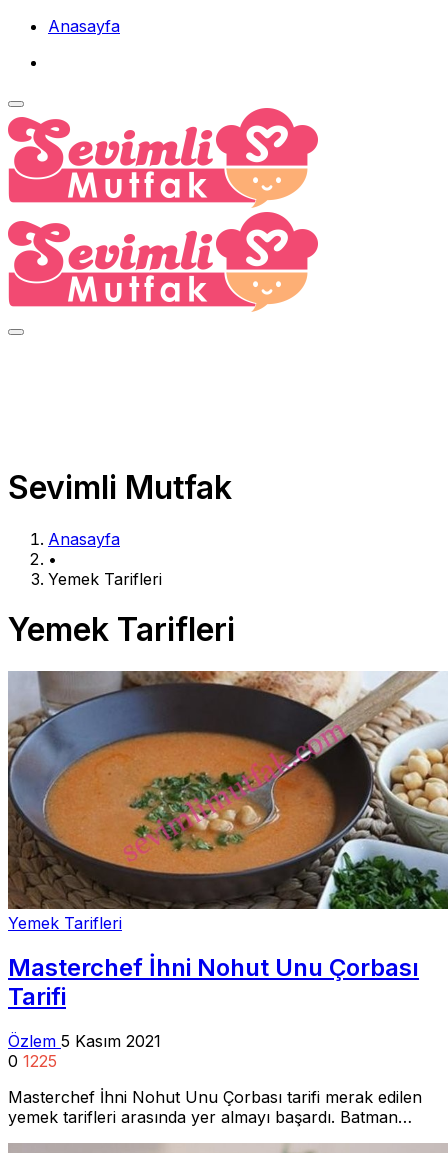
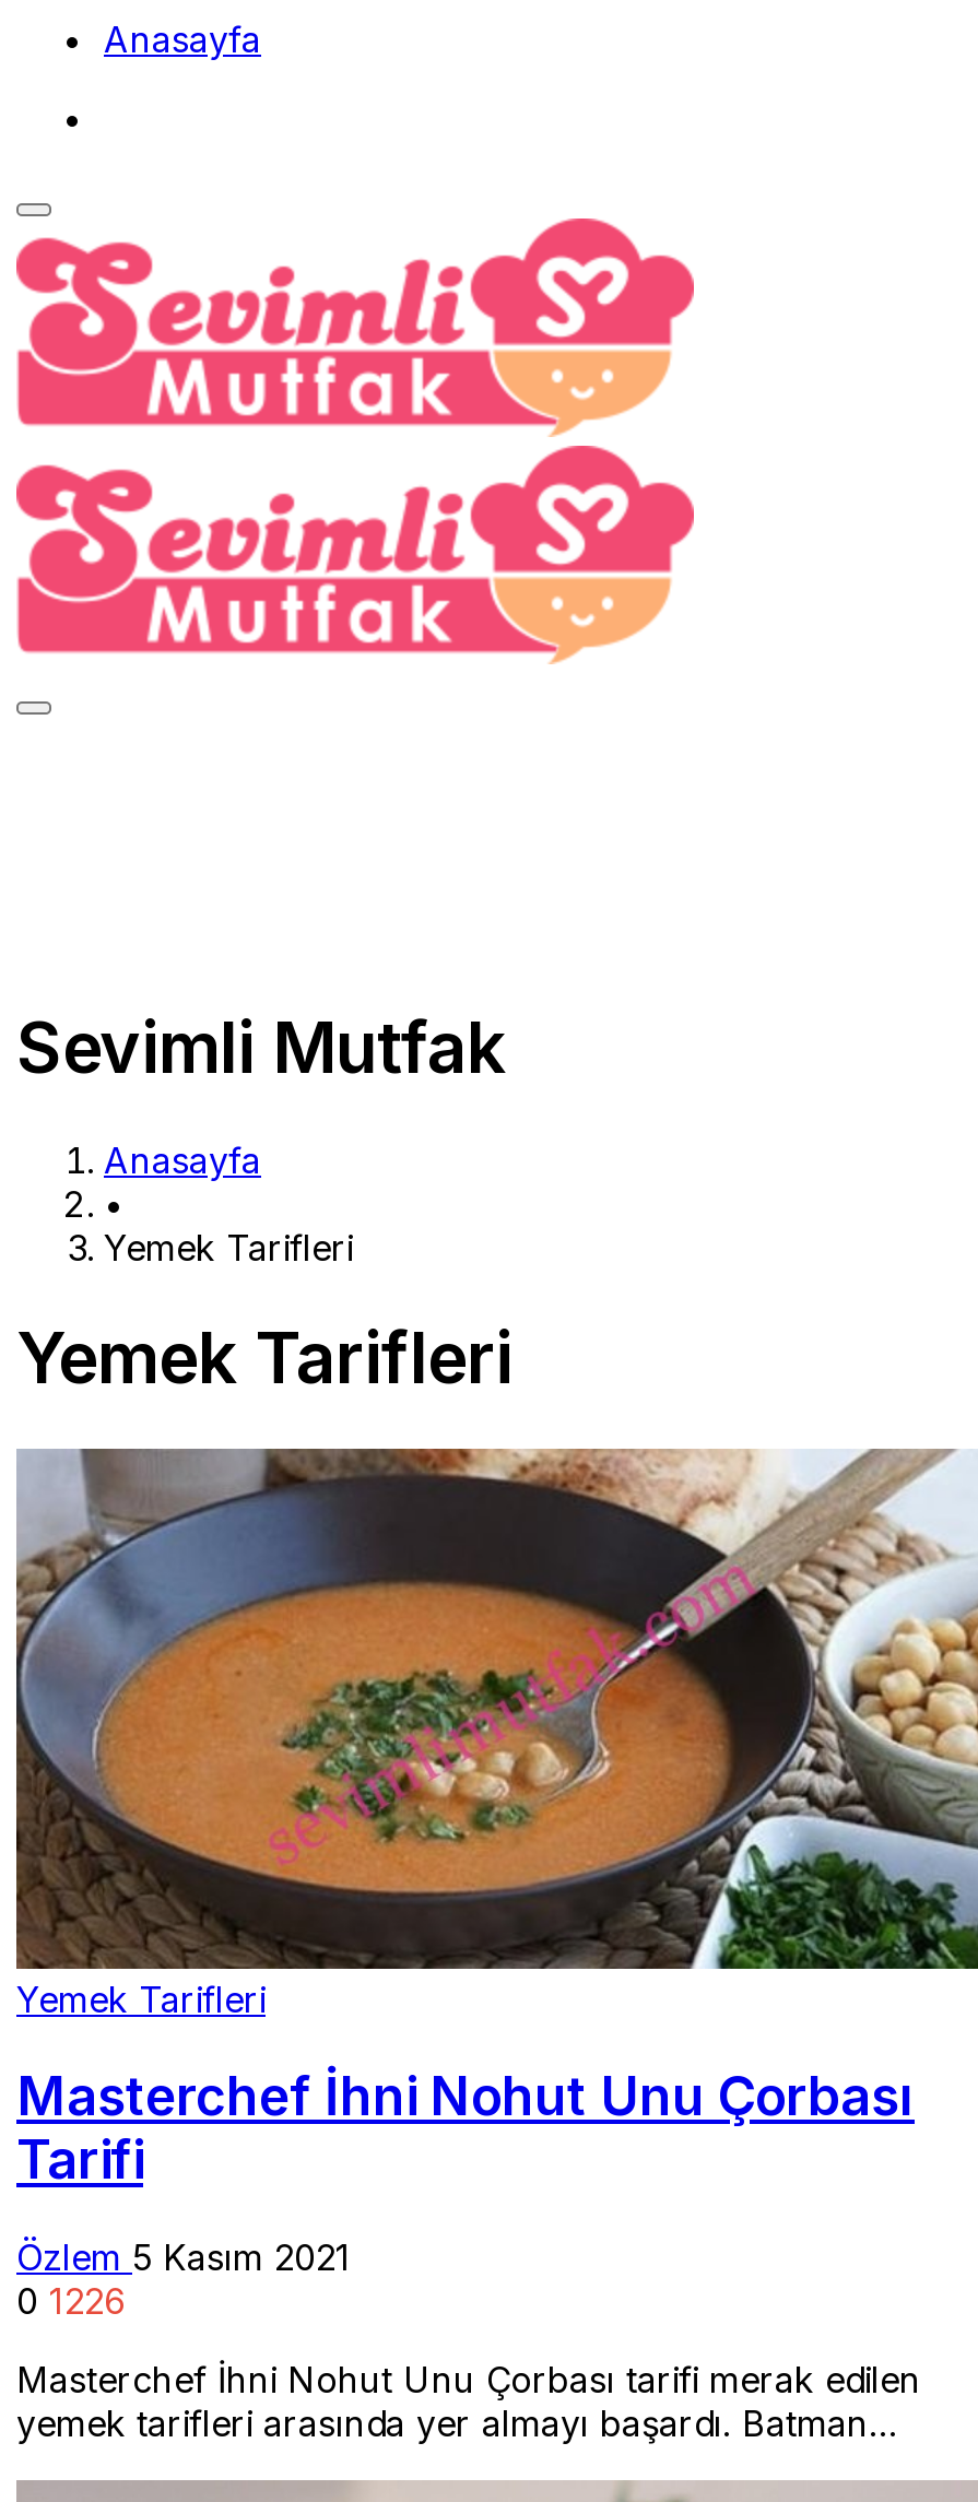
[8,1051,57,1071] 0 1225 -> [16,2278,126,2322] 0 1226

